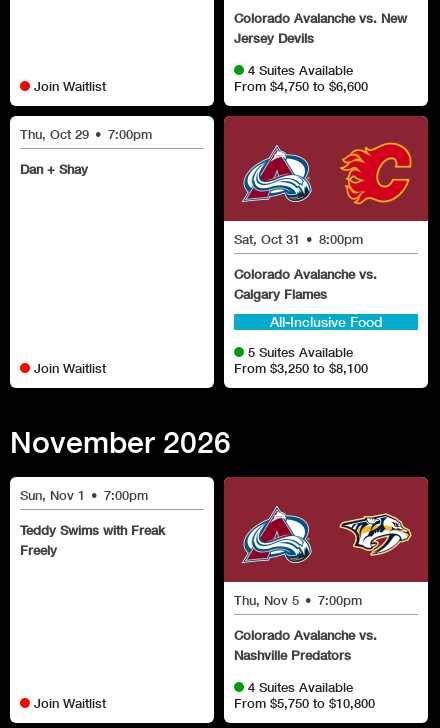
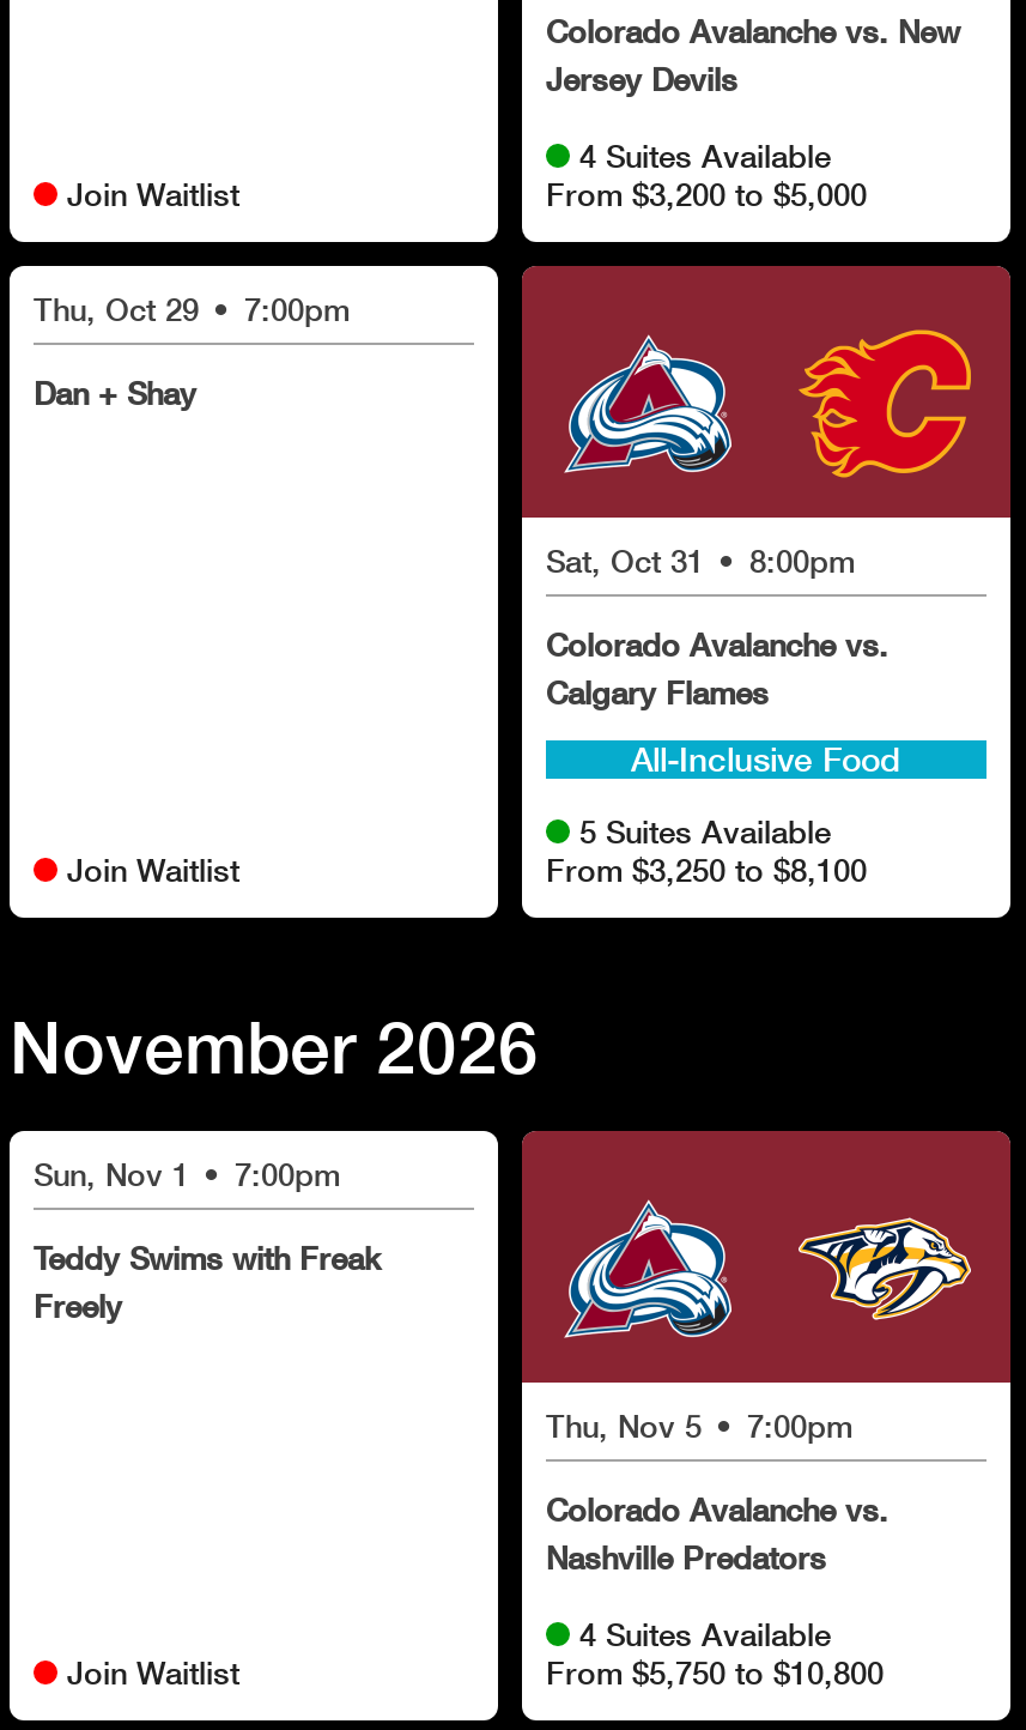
[234,78,368,94] From $4,750 to $6,600 -> [546,175,867,213] From $3,200 to $5,000

